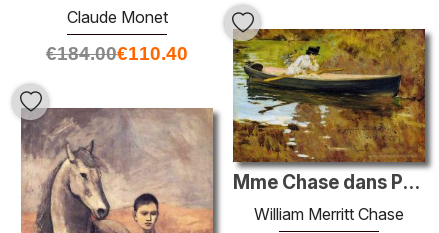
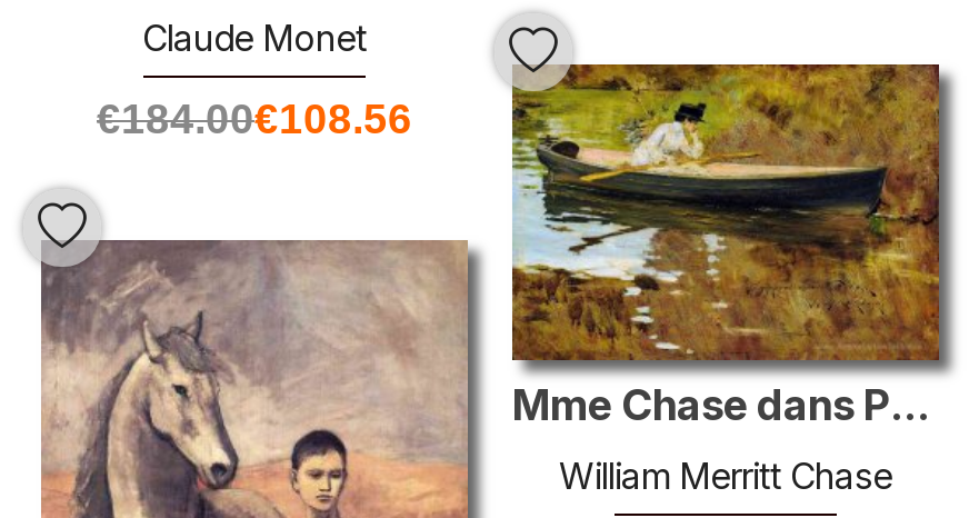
[46,43,188,64] €184.00€110.40 -> [97,95,412,142] €184.00€108.56

